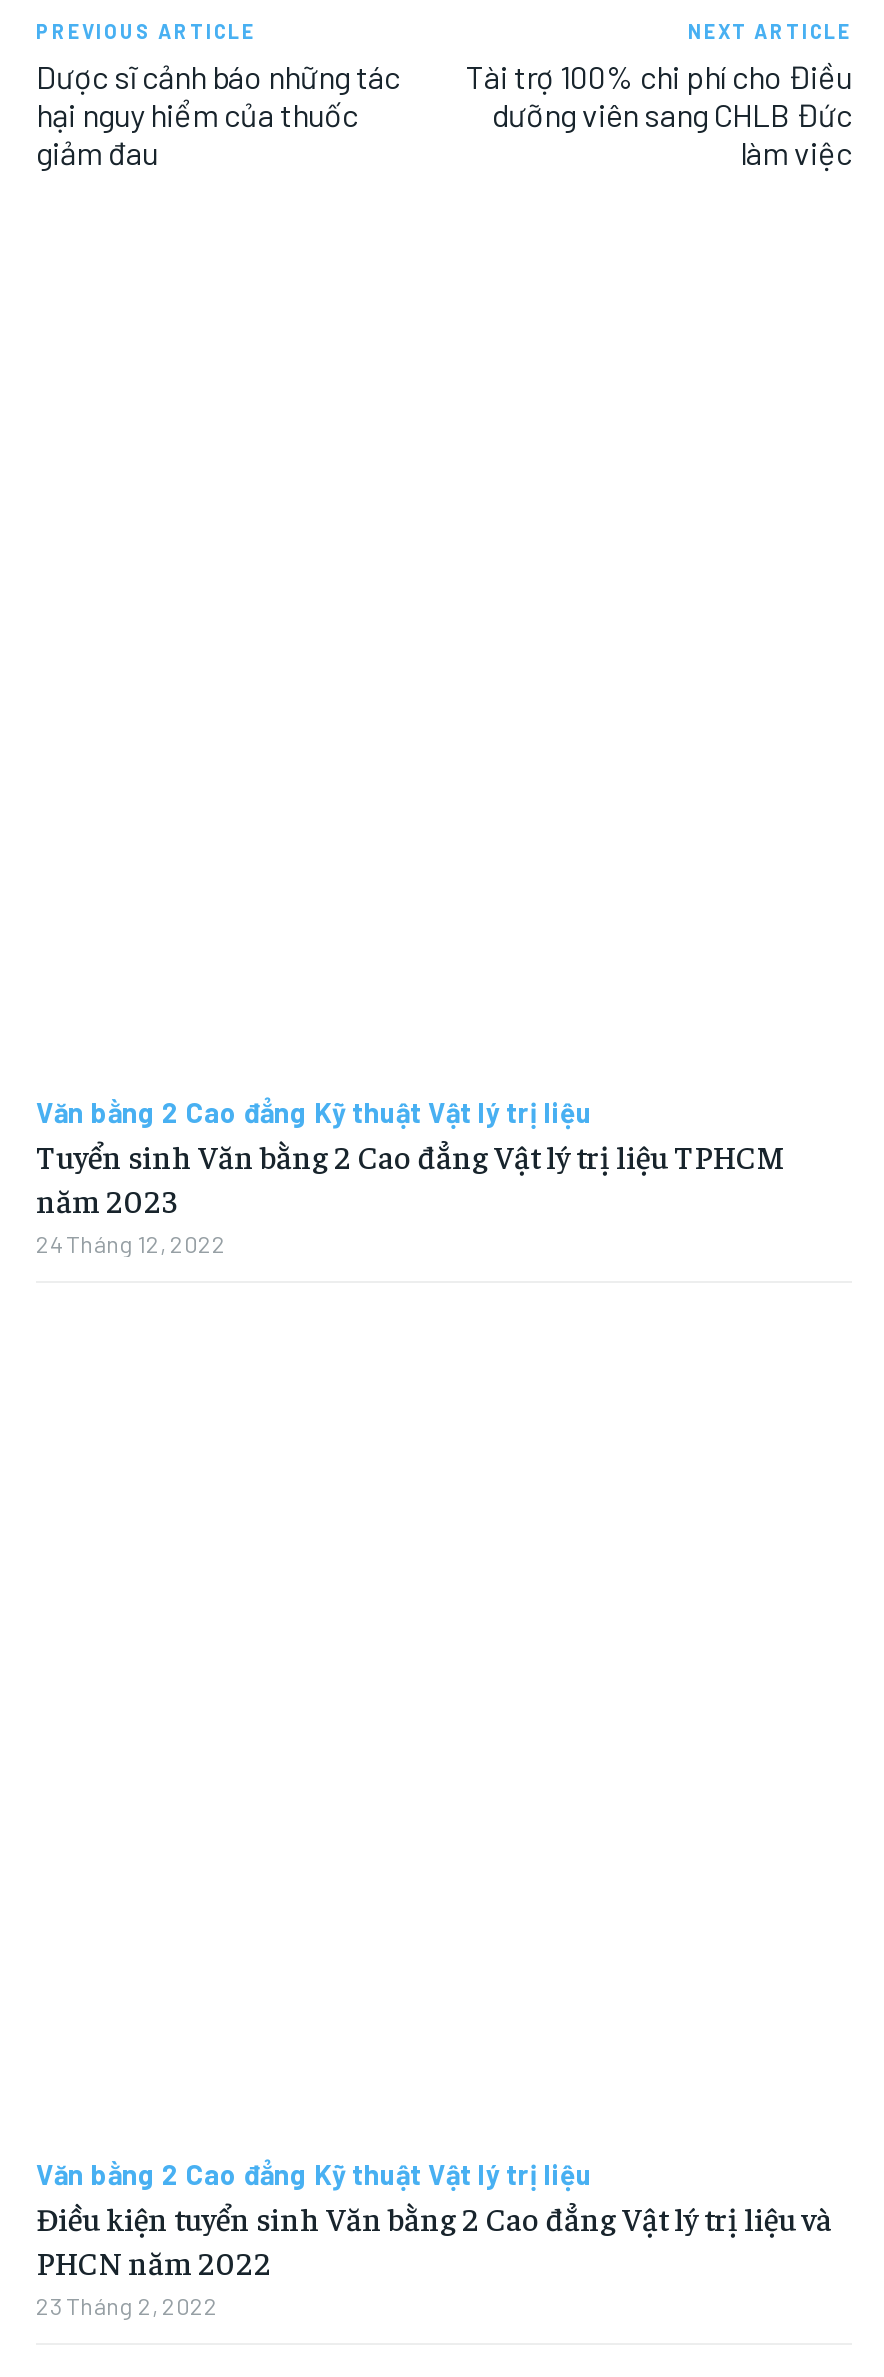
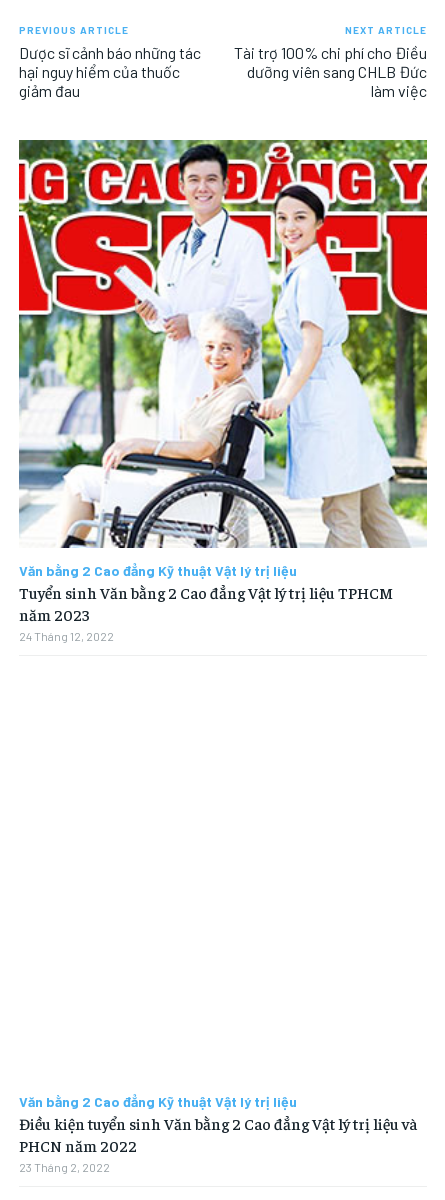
none -> [18,139,428,549] [image]

